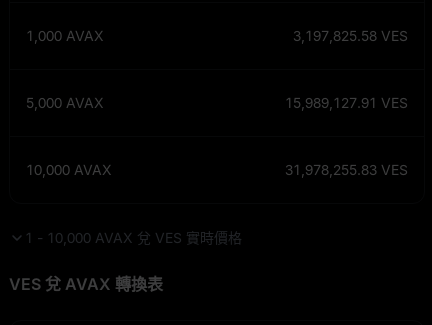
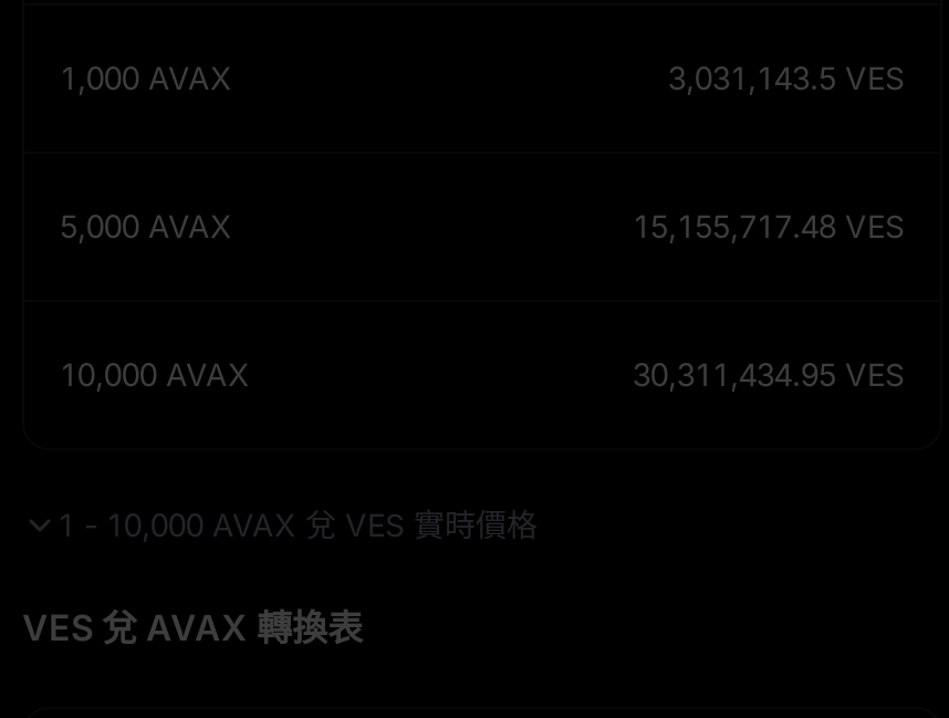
[293,27,408,44] 3,197,825.58 VES -> [668,59,905,96] 3,031,143.5 VES
[285,94,408,111] 15,989,127.91 VES -> [633,207,905,244] 15,155,717.48 VES
[285,161,408,178] 31,978,255.83 VES -> [633,355,905,393] 30,311,434.95 VES

